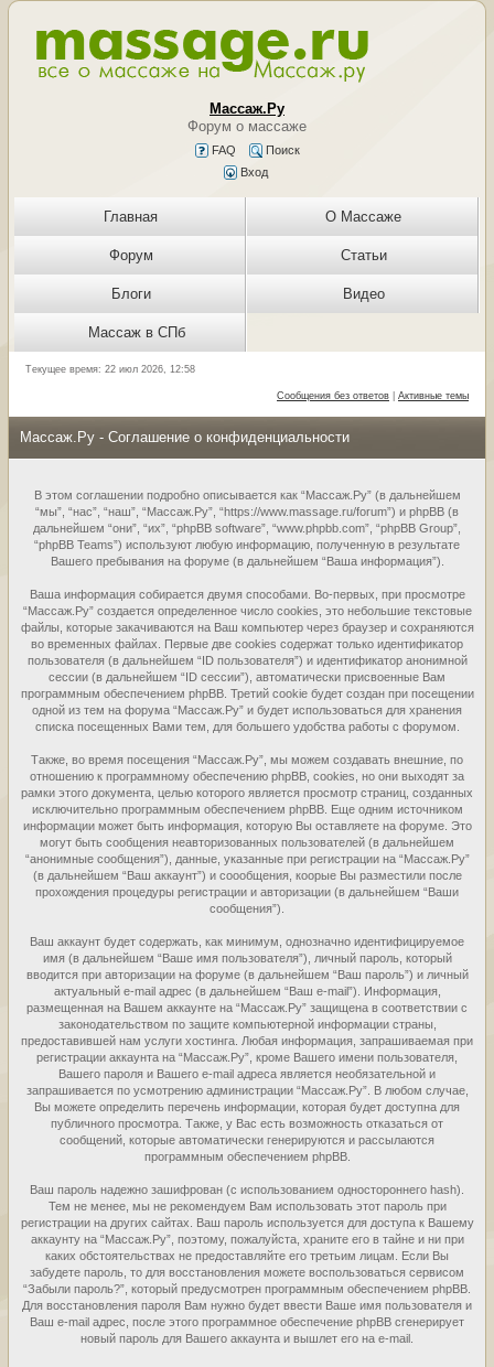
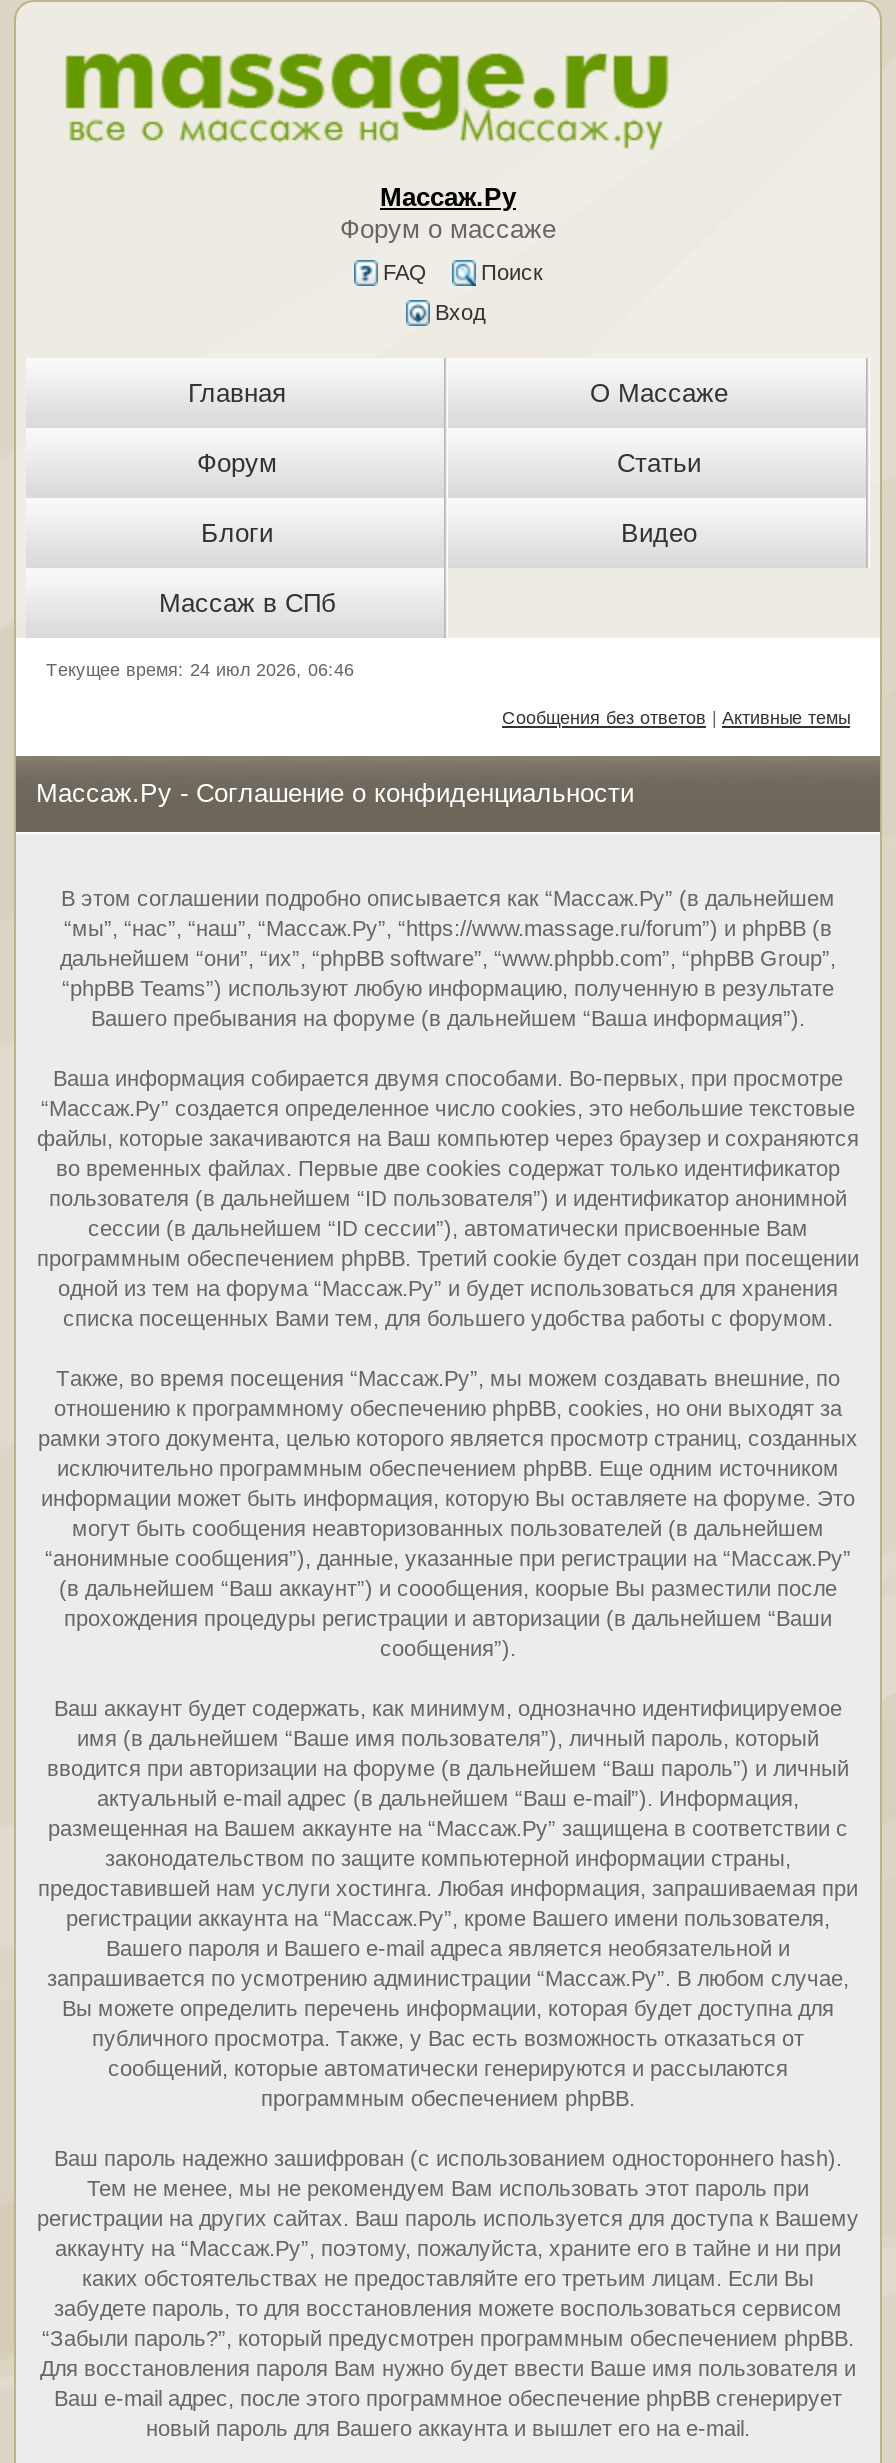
[25,364,195,375] Текущее время: 22 июл 2026, 12:58 -> [46,660,354,680] Текущее время: 24 июл 2026, 06:46

